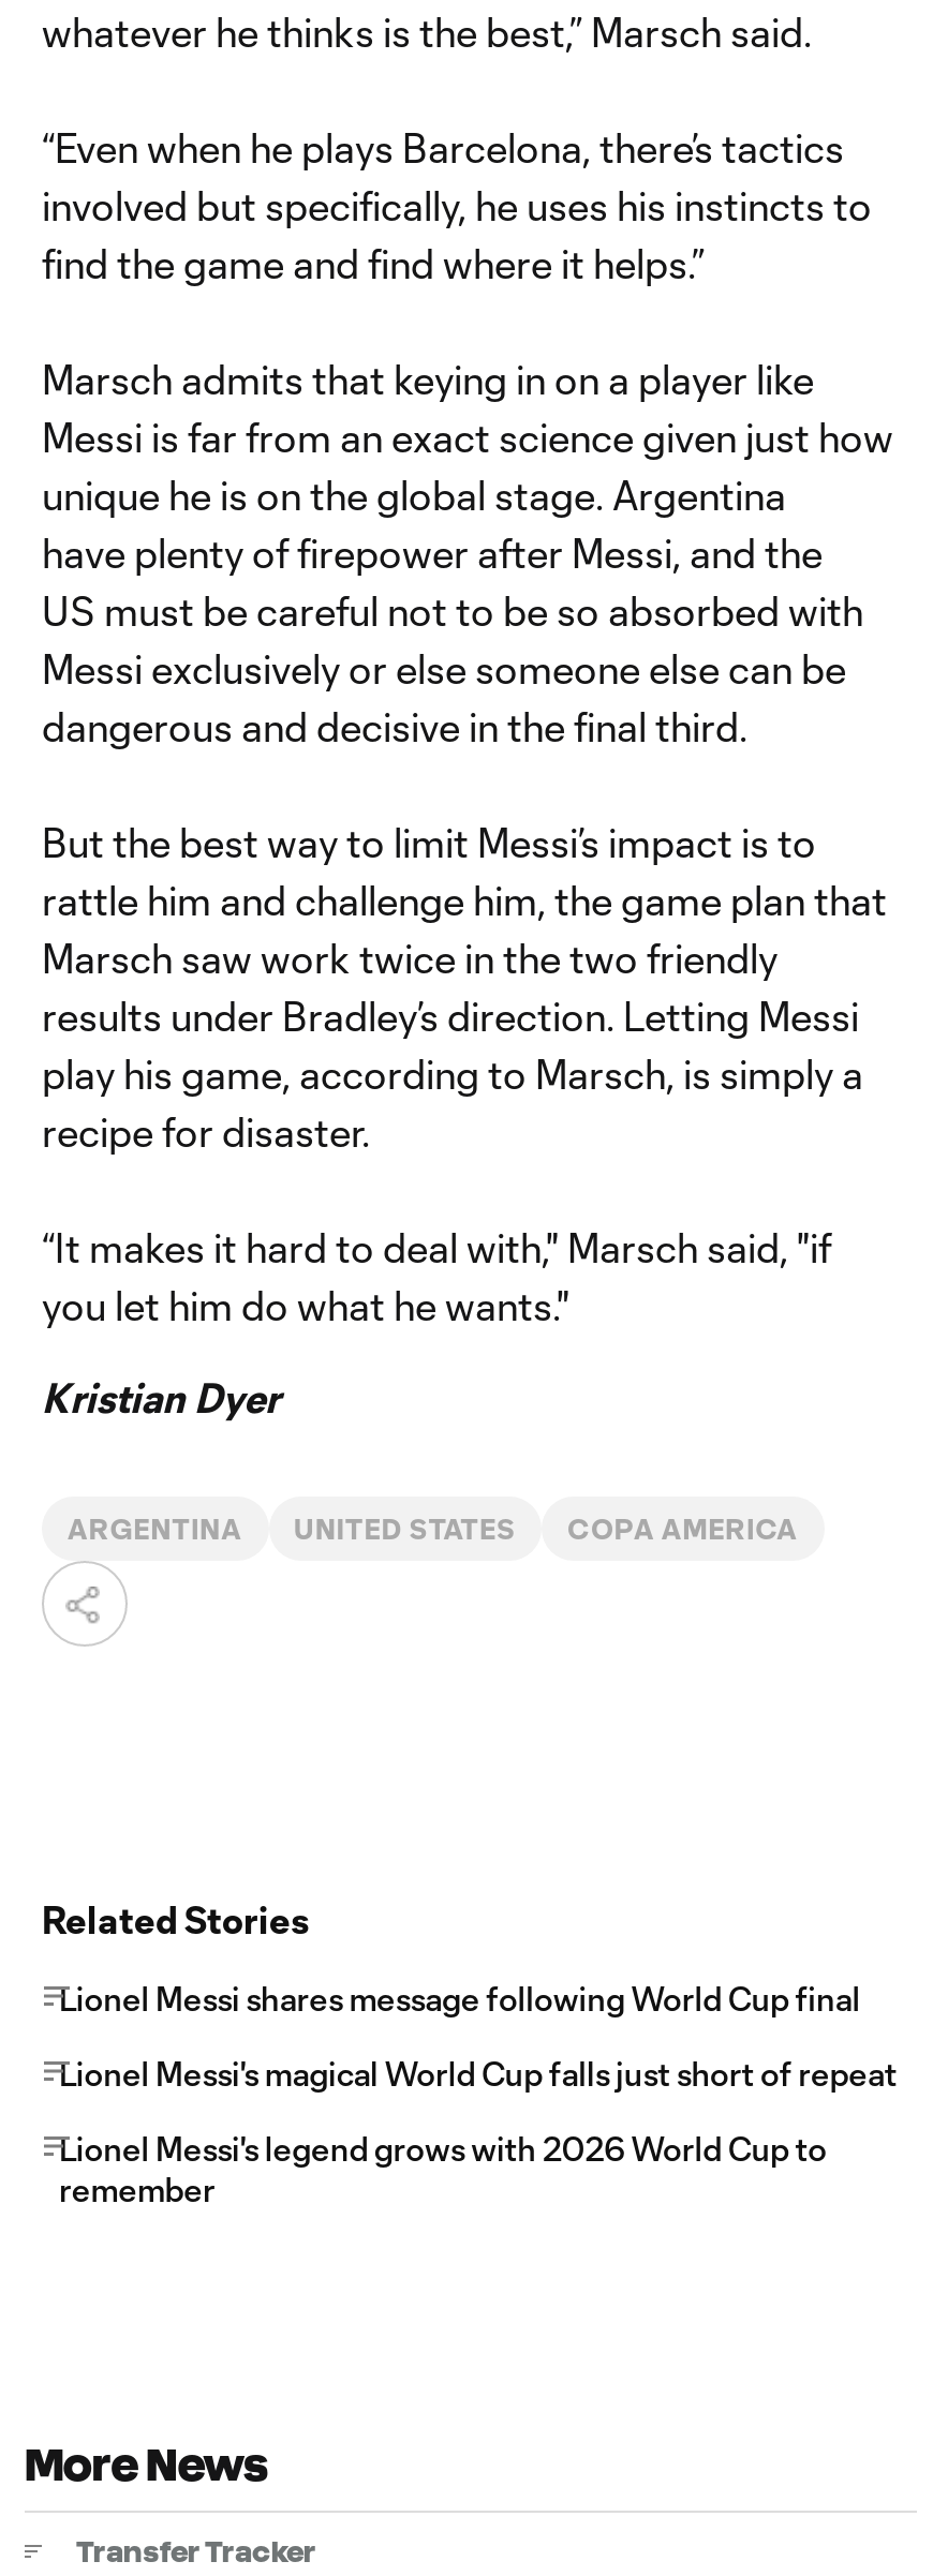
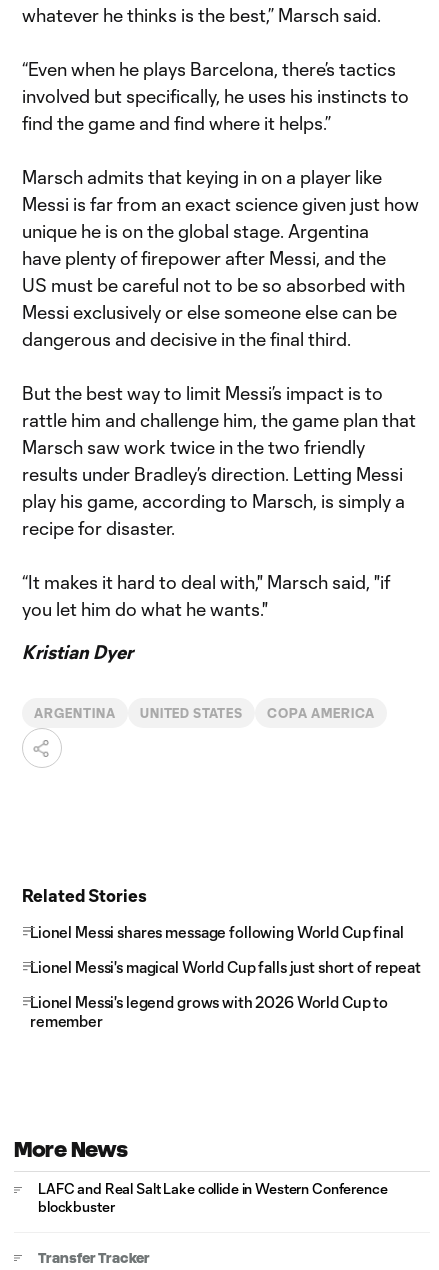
none -> [38,1180,388,1215] LAFC and Real Salt Lake collide in Western Conference | blockbuster

